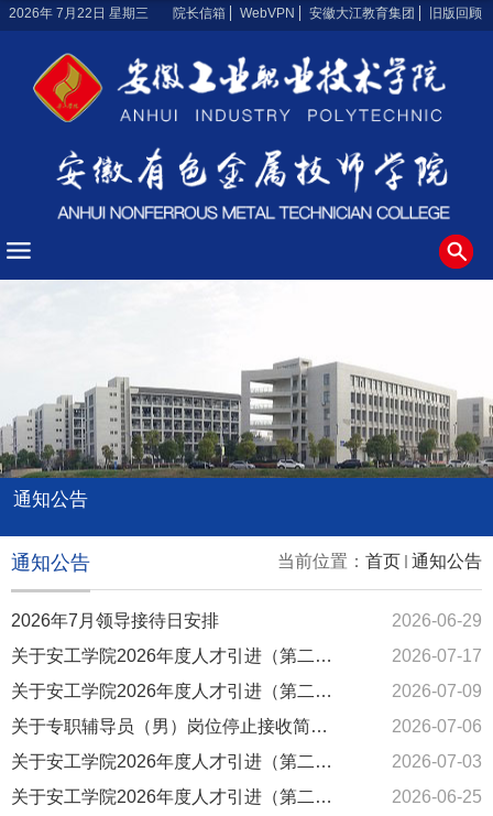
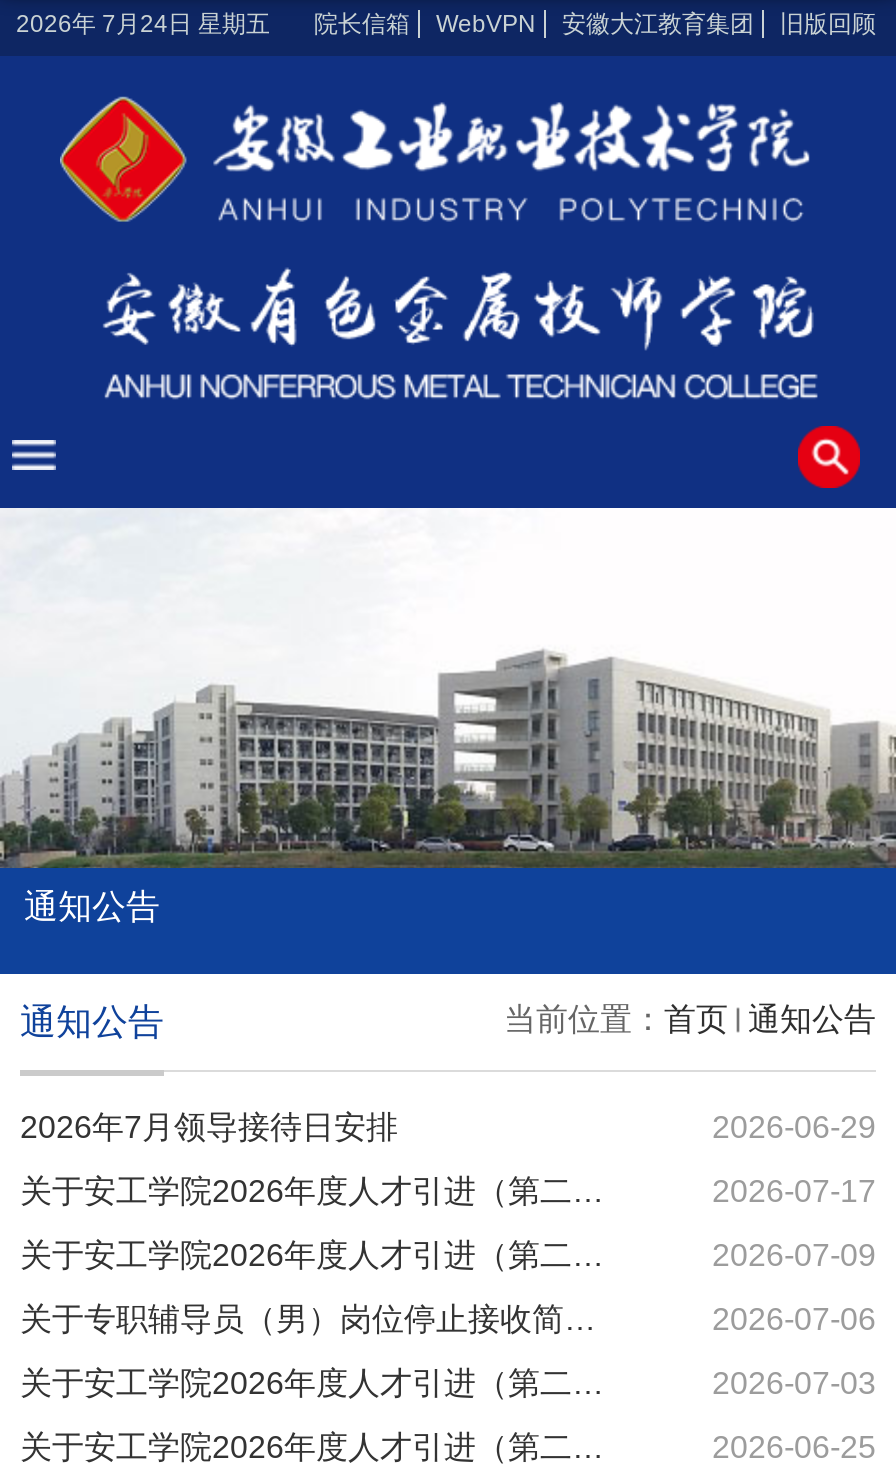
[9,6,149,21] 2026年 7月22日 星期三 -> [16,10,270,38] 2026年 7月24日 星期五

